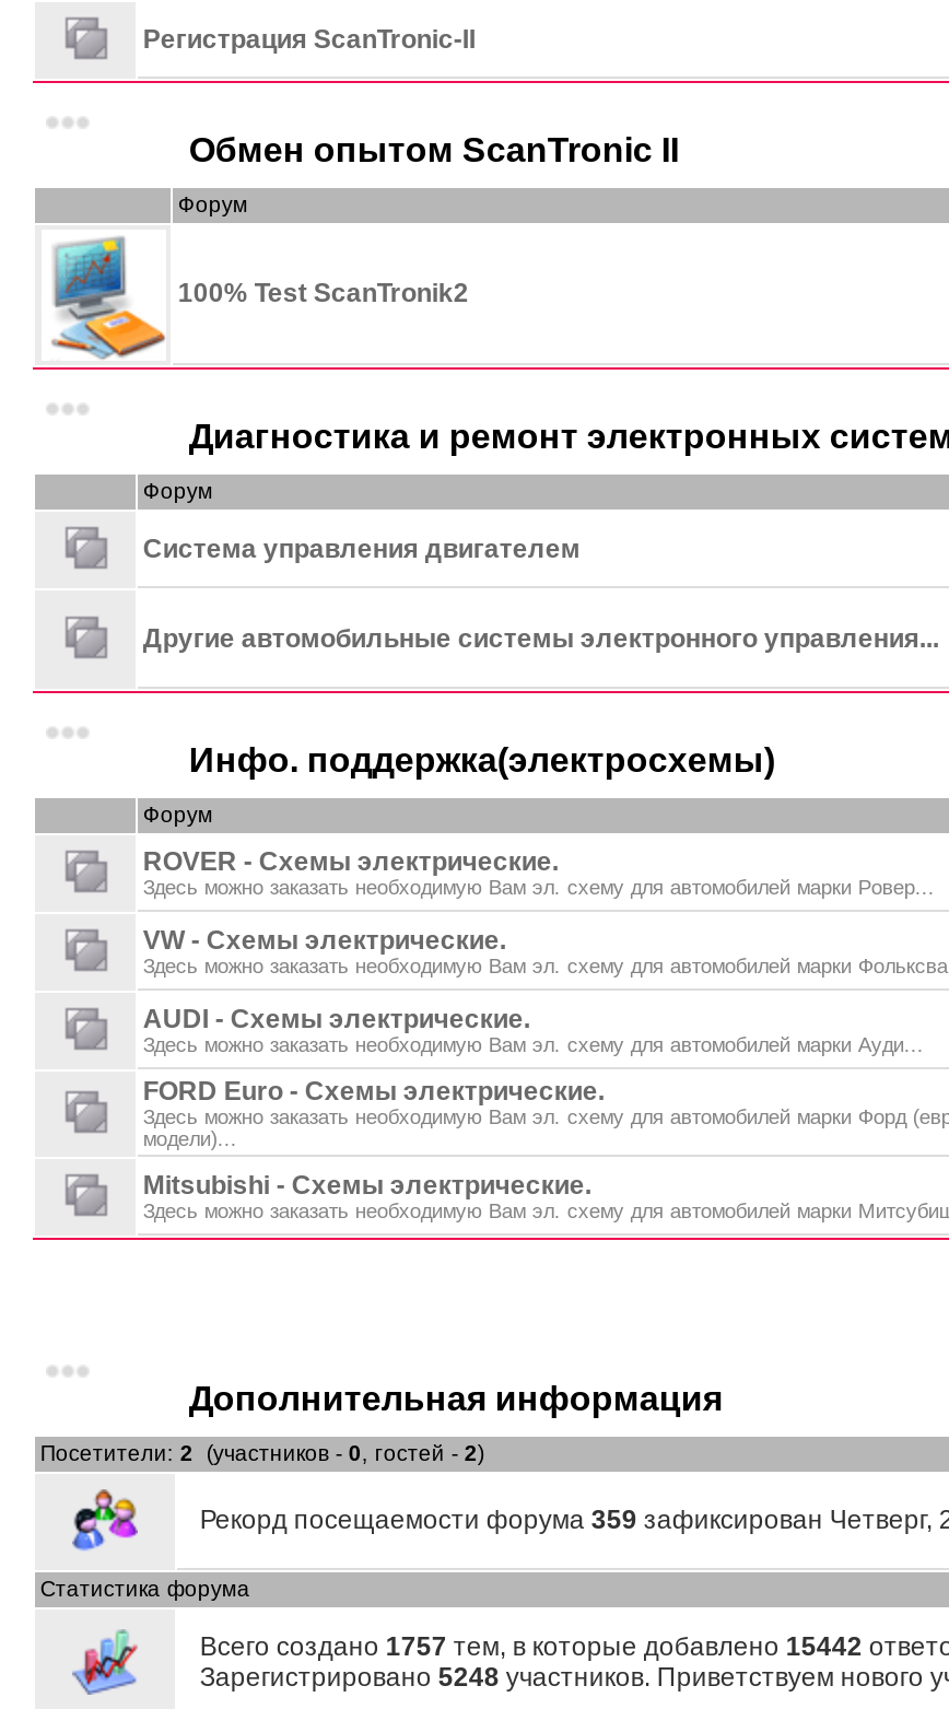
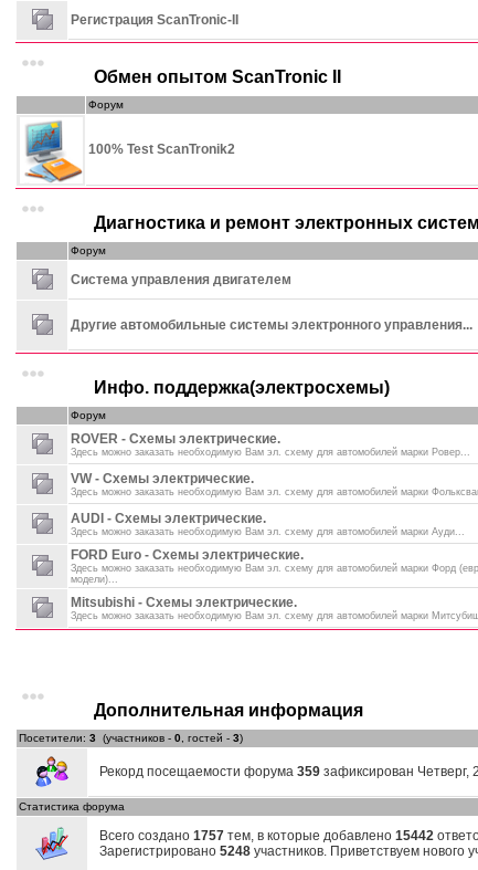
[40,1441,484,1465] Посетители: 2 (участников - 0, гостей - 2) -> [19,732,243,744] Посетители: 3 (участников - 0, гостей - 3)

